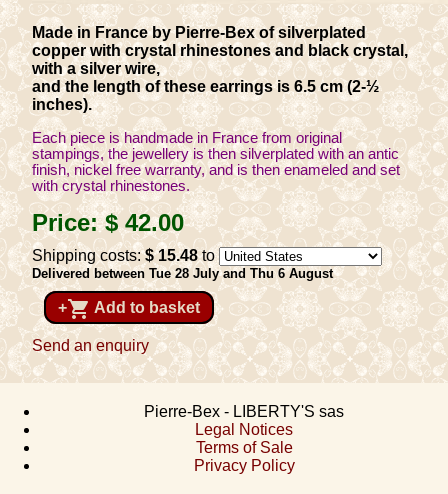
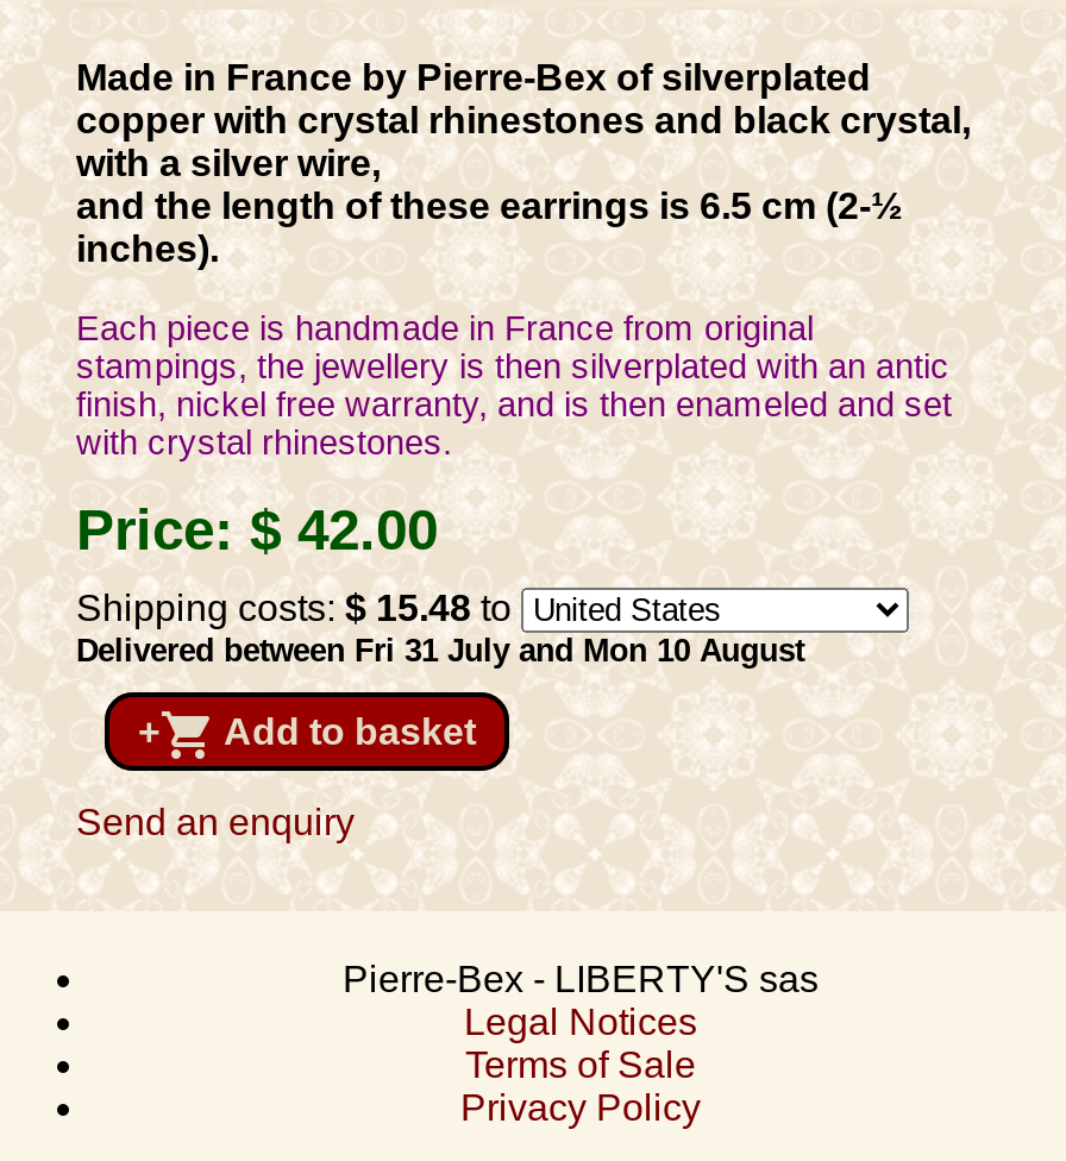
[32,266,333,281] Delivered between Tue 28 July and Thu 6 August -> [76,633,804,669] Delivered between Fri 31 July and Mon 10 August

